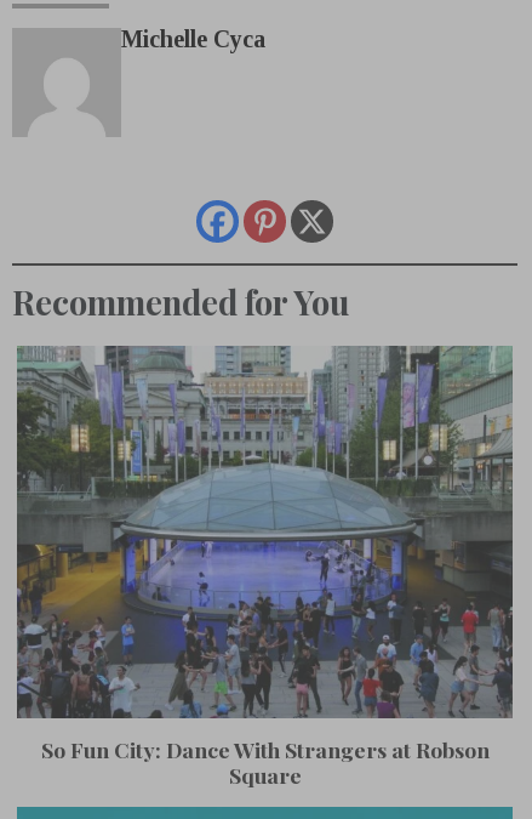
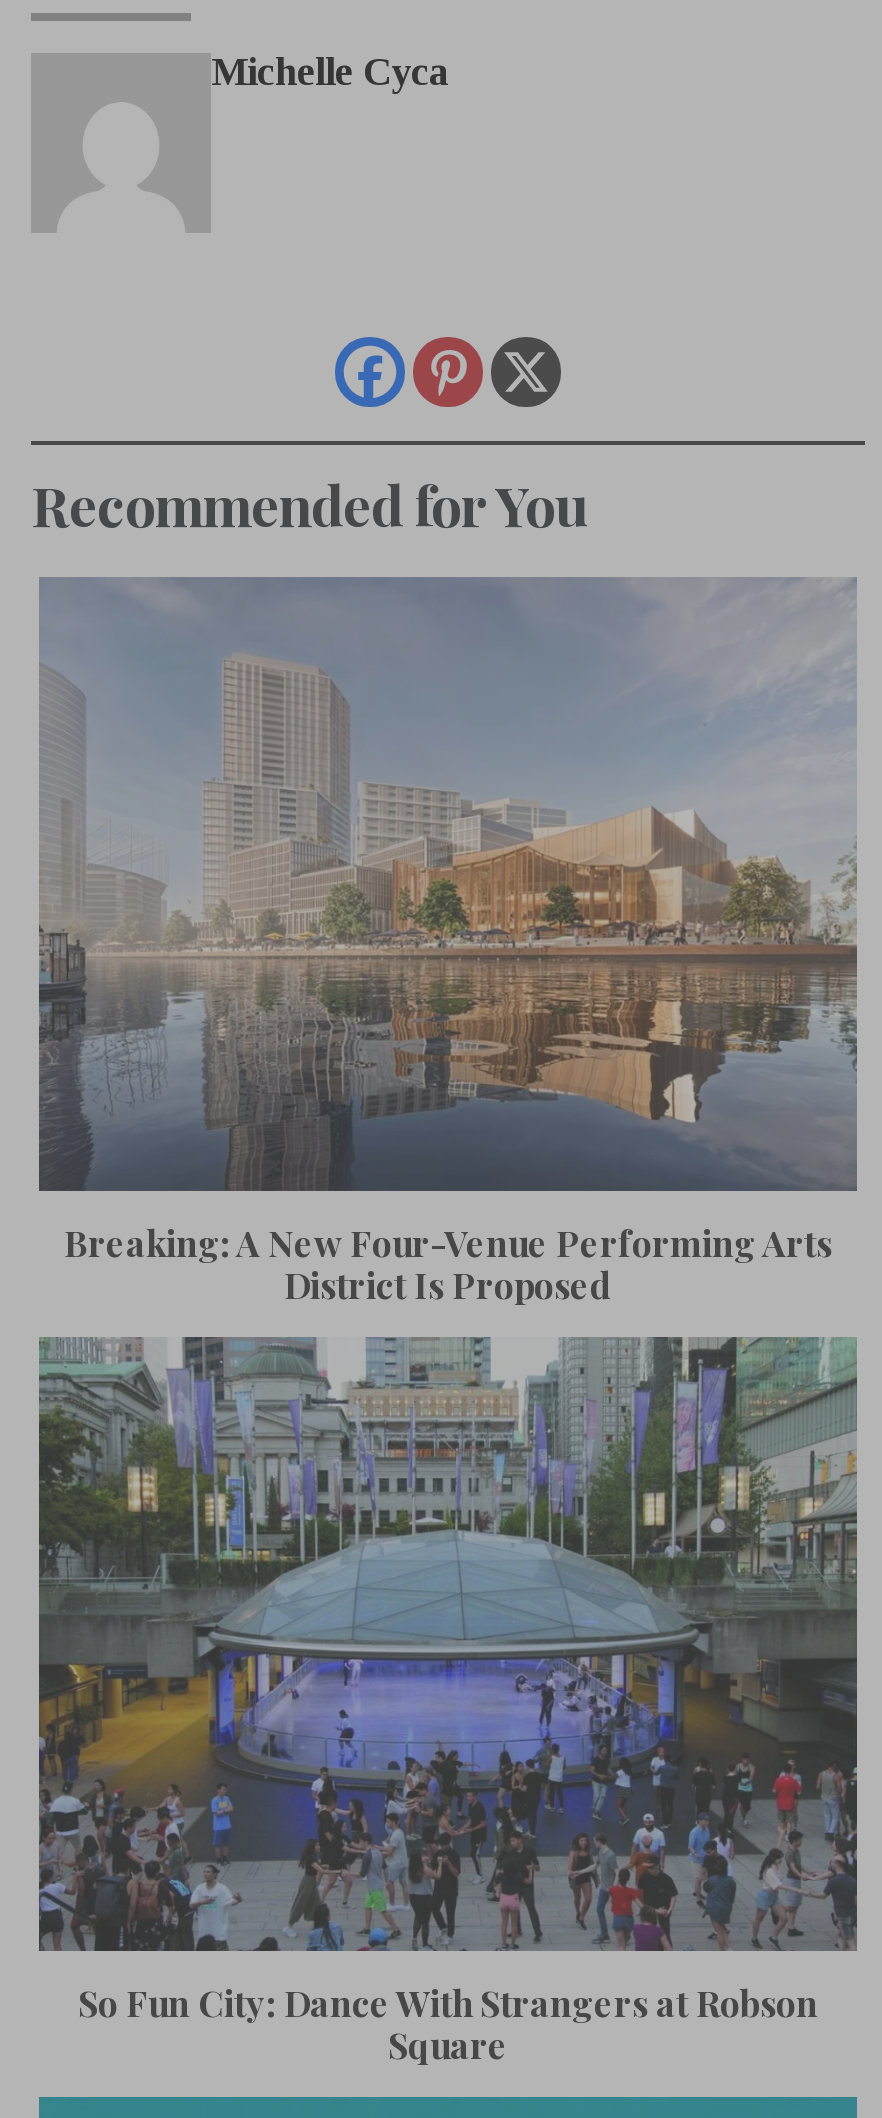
none -> [39,575,859,1308] [image] | Breaking: A New Four-Venue Performing Arts | District Is Proposed

